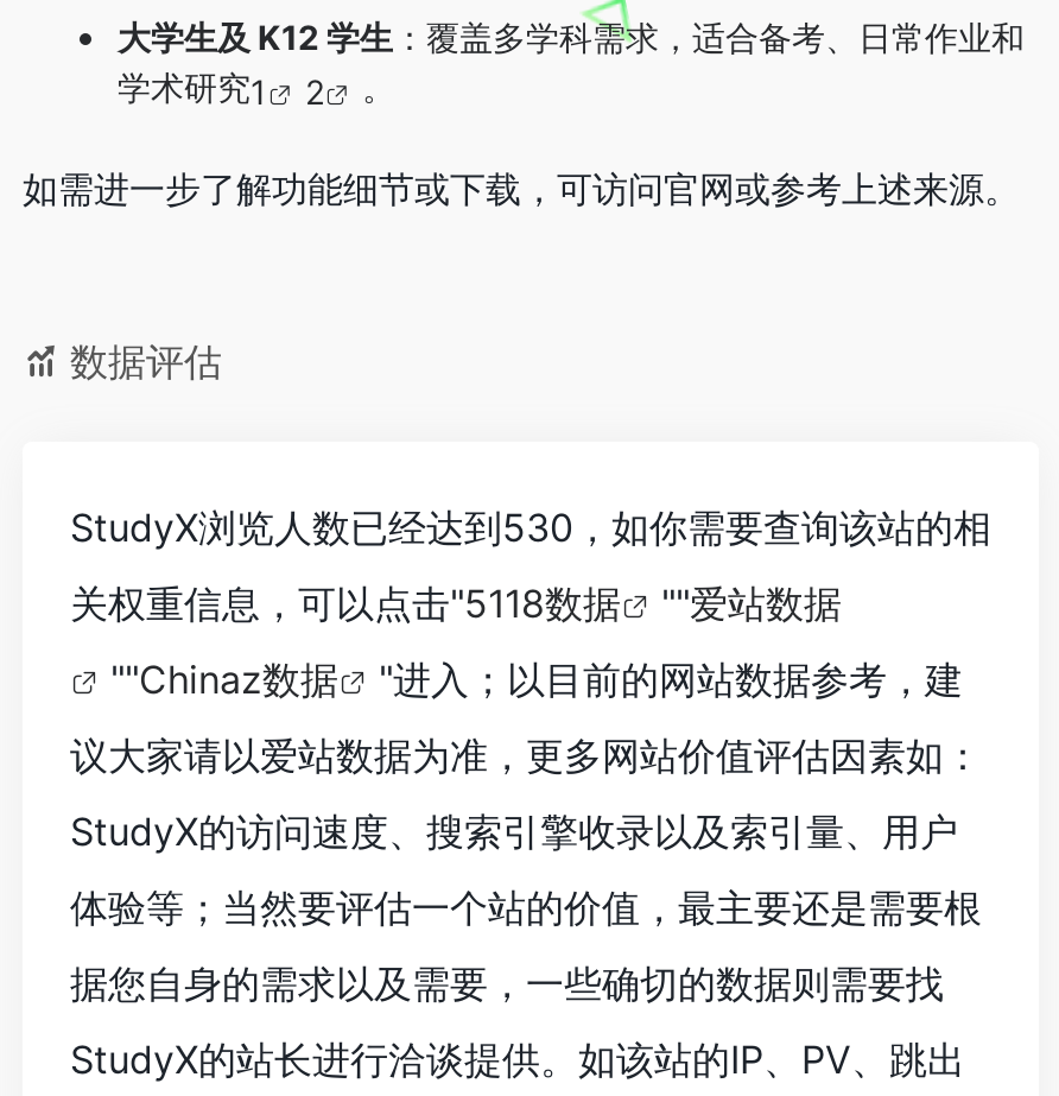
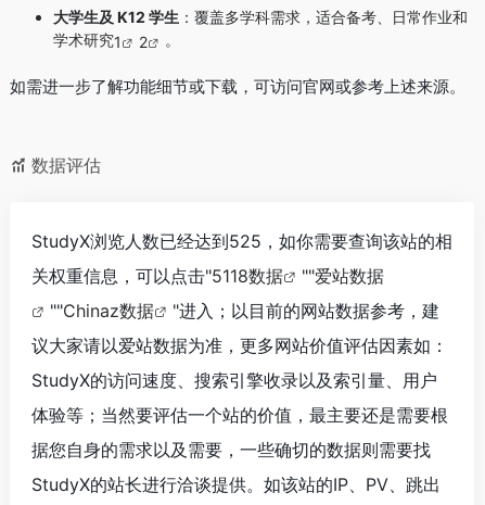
[70,503,991,550] StudyX浏览人数已经达到530，如你需要查询该站的相 -> [31,230,452,252] StudyX浏览人数已经达到525，如你需要查询该站的相

